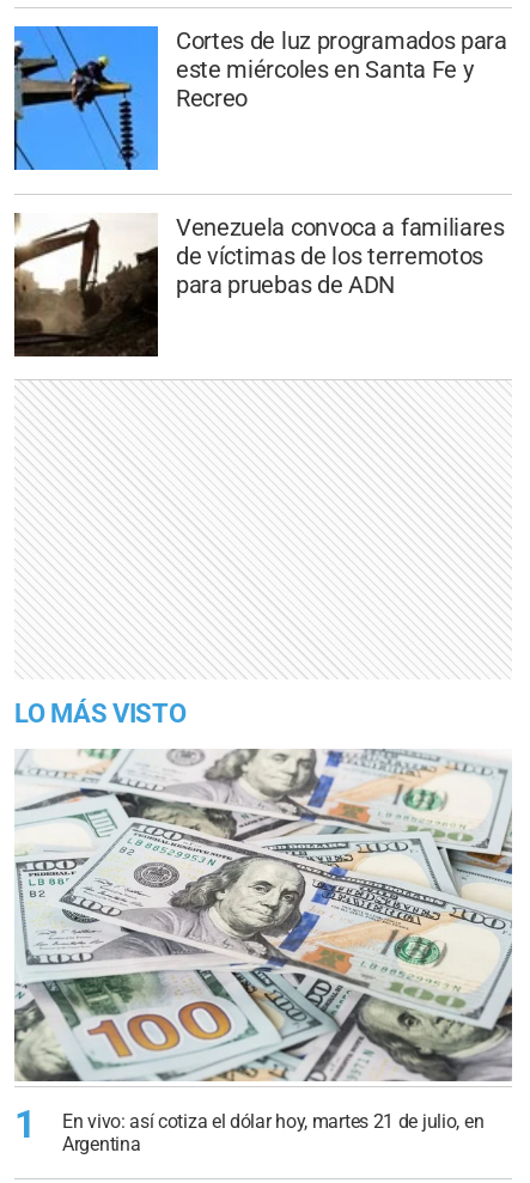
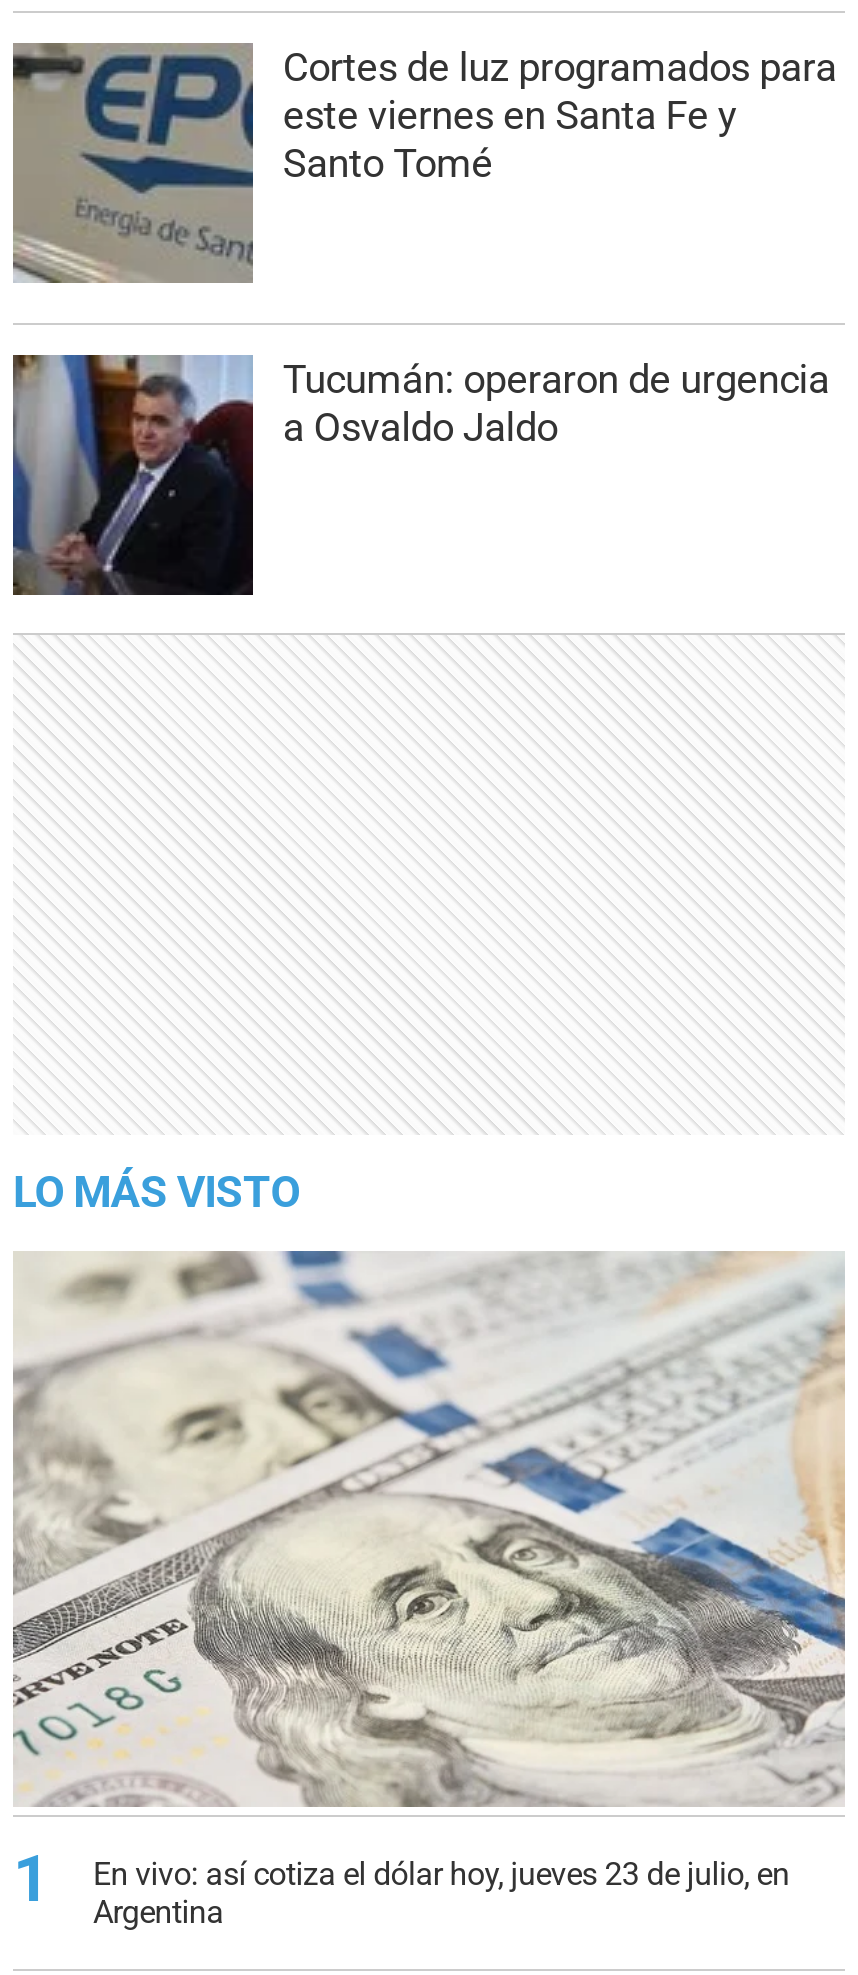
[13,25,473,171] [image] | este miércoles en Santa Fe y | Recreo -> [11,41,735,285] [image] | este viernes en Santa Fe y | Santo Tomé
[13,212,505,358] [image] | Venezuela convoca a familiares | de víctimas de los terremotos | para pruebas de ADN -> [11,353,829,597] [image] | Tucumán: operaron de urgencia | a Osvaldo Jaldo
[13,749,513,1133] [image] | En vivo: así cotiza el dólar hoy, martes 21 de julio, en -> [13,1249,845,1893] [image] | En vivo: así cotiza el dólar hoy, jueves 23 de julio, en

